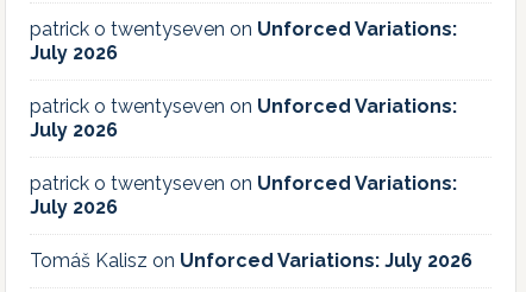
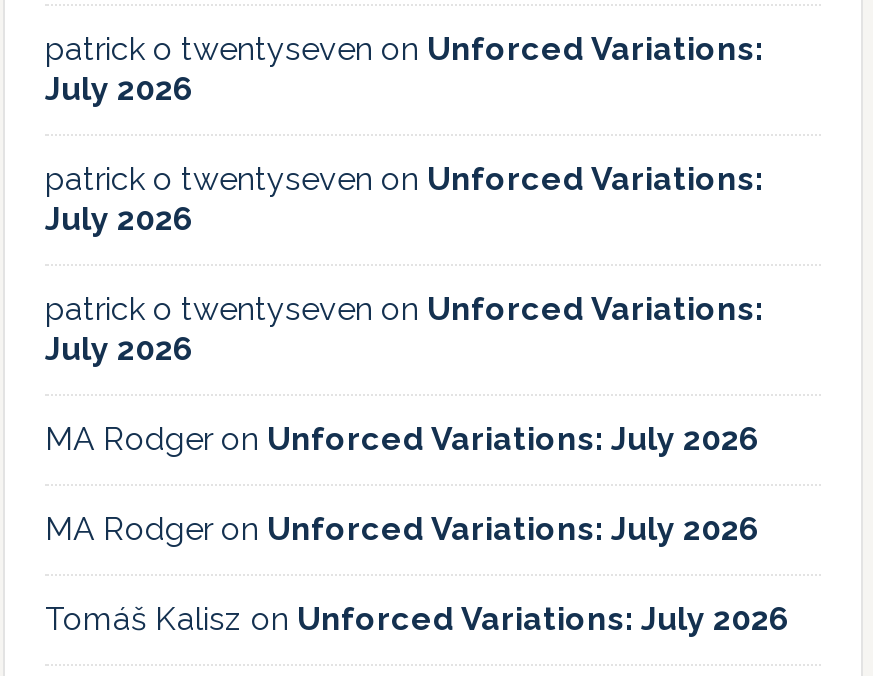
none -> [45,421,759,549] MA Rodger on Unforced Variations: July 2026 | MA Rodger on Unforced Variations: July 2026

